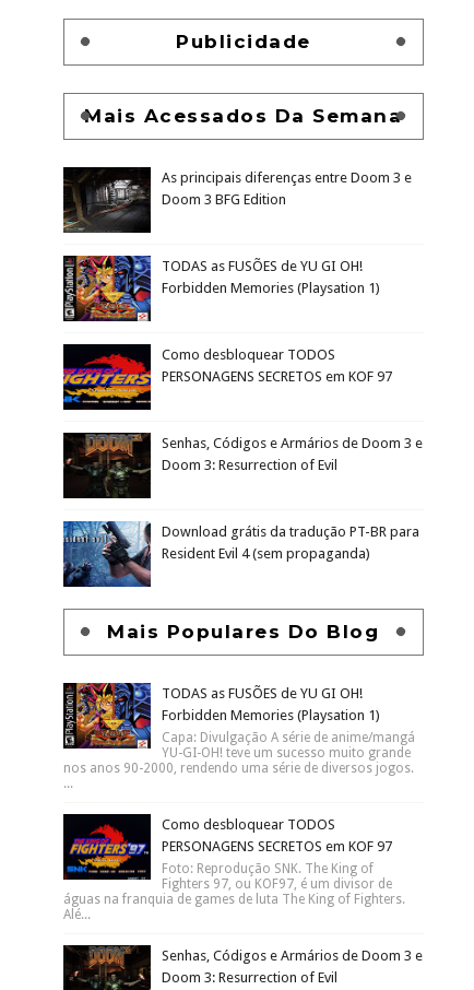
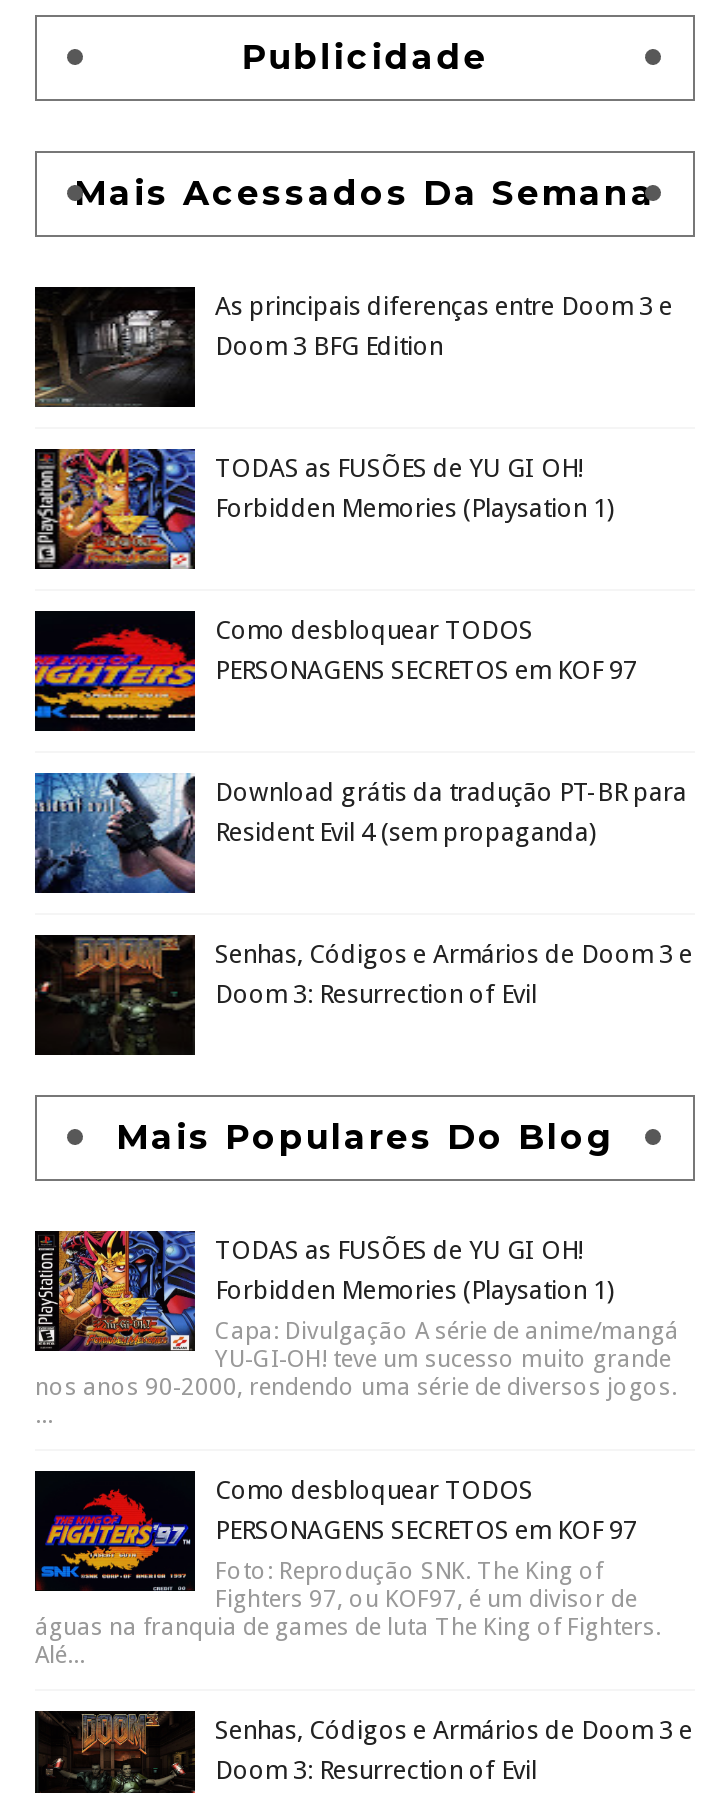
moved [63,432,423,499] -> [35,933,693,1057]: [image] | Senhas, Códigos e Armários de Doom 3 e | Doom 3: Resurrection of Evil
moved [62,520,419,588] -> [33,771,687,895]: [image] | Download grátis da tradução PT-BR para | Resident Evil 4 (sem propaganda)

